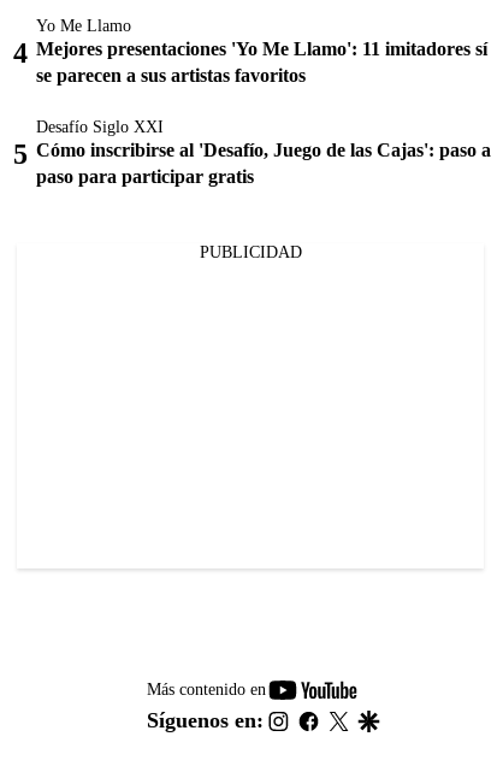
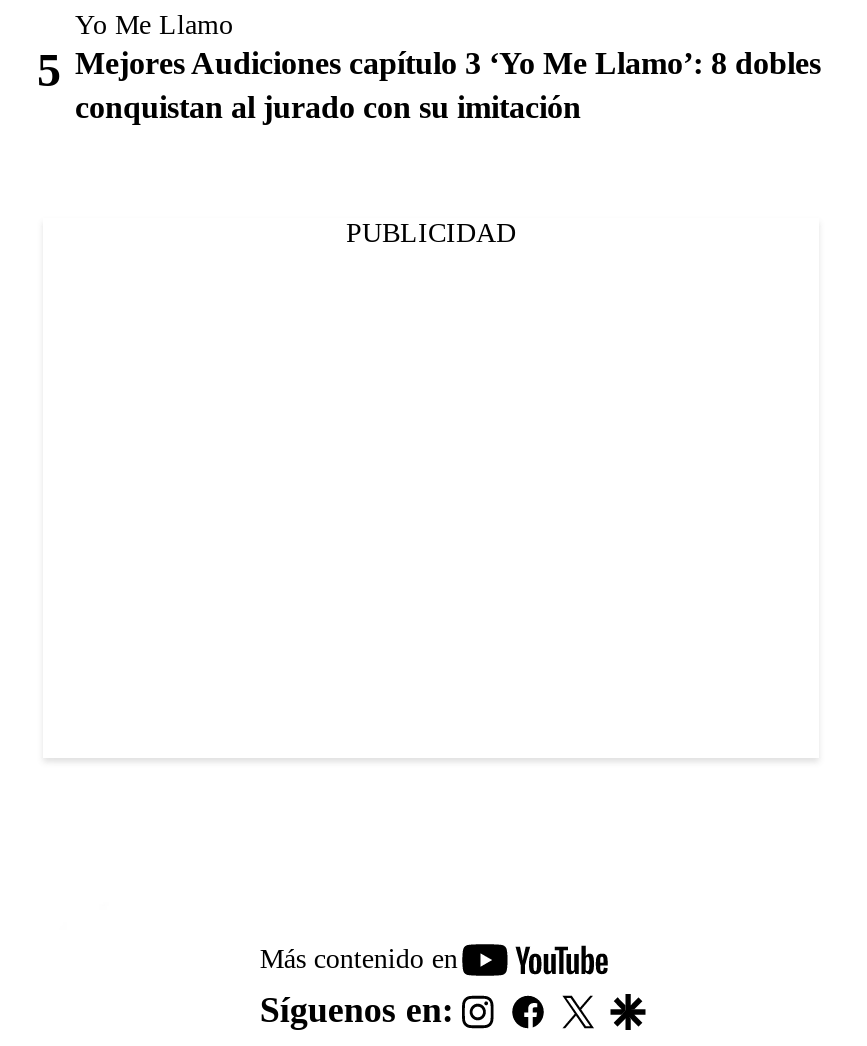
[36,39,491,187] Mejores presentaciones 'Yo Me Llamo': 11 imitadores sí | se parecen a sus artistas favoritos | Desafío Siglo XXI | Cómo inscribirse al 'Desafío, Juego de las Cajas': paso a | paso para participar gratis -> [75,46,821,124] Mejores Audiciones capítulo 3 ‘Yo Me Llamo’: 8 dobles | conquistan al jurado con su imitación

